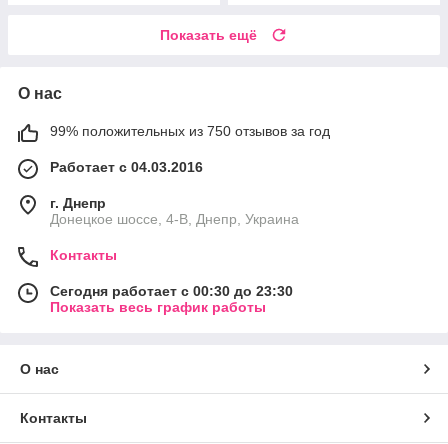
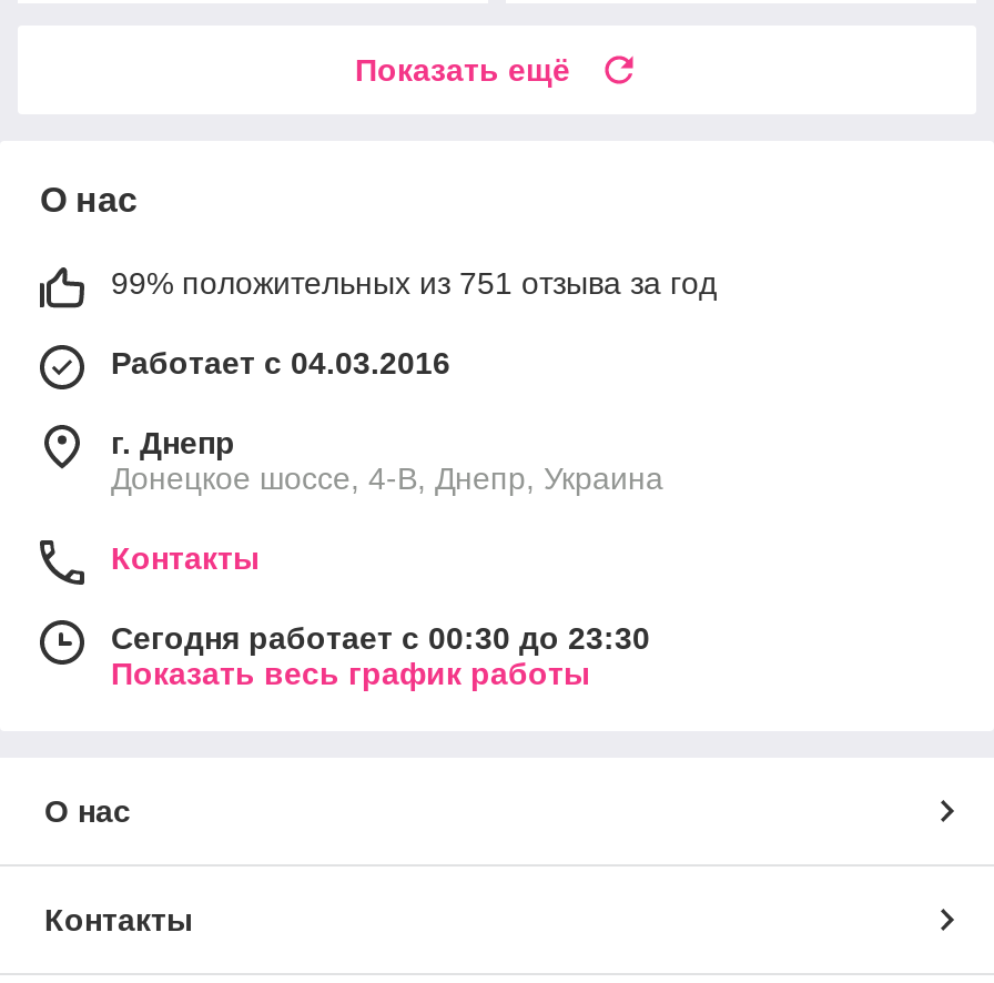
[50,123,330,139] 99% положительных из 750 отзывов за год -> [111,266,717,302] 99% положительных из 751 отзыва за год

